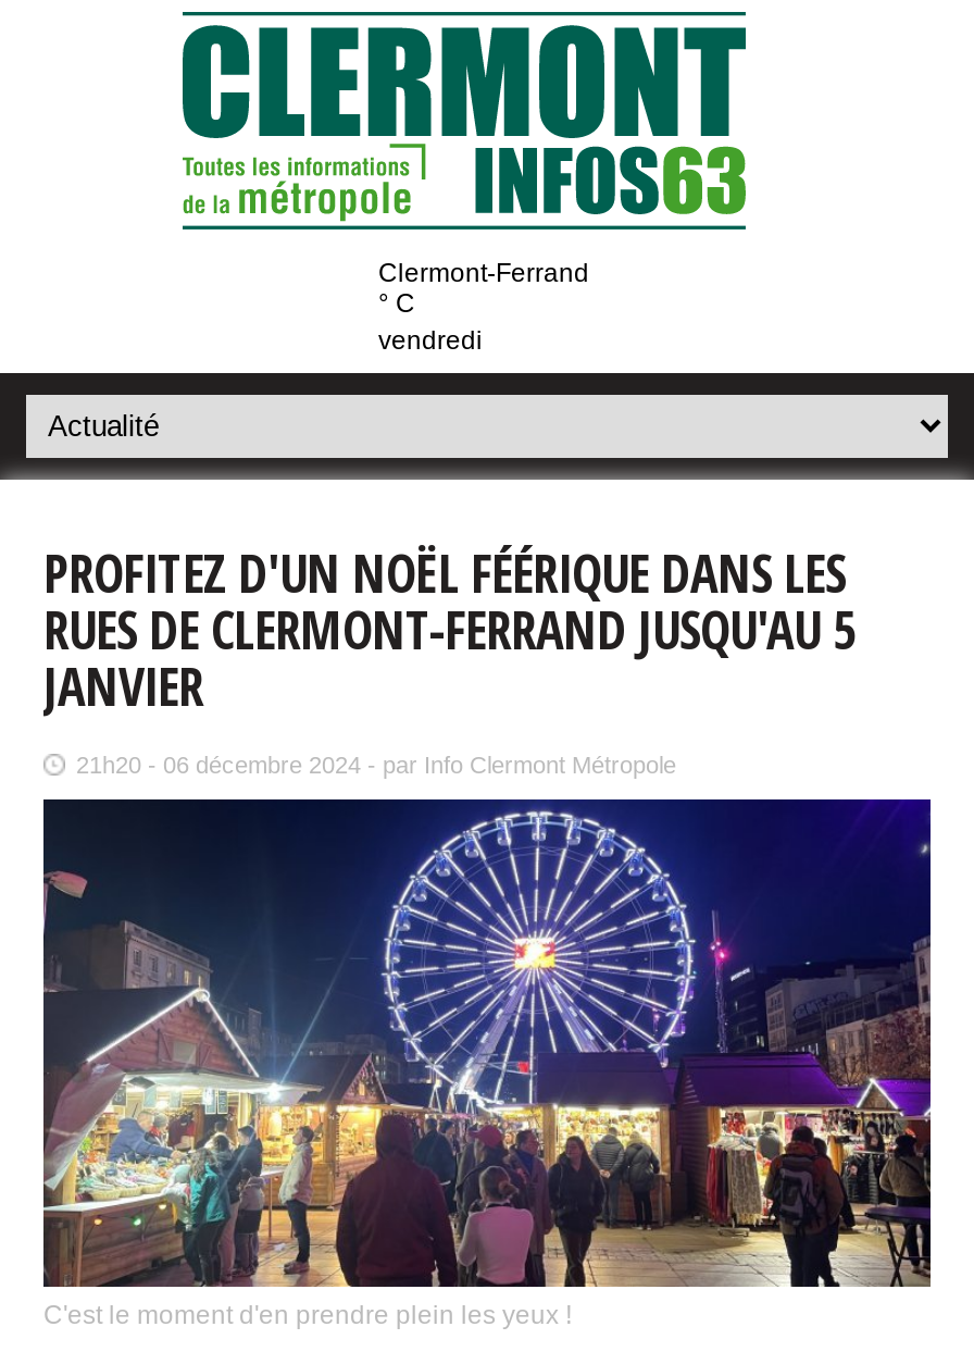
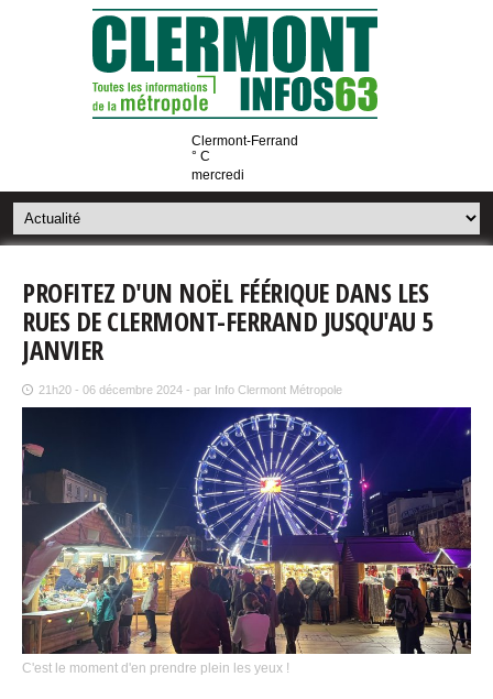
[378,325,483,356] vendredi -> [191,167,244,183] mercredi

